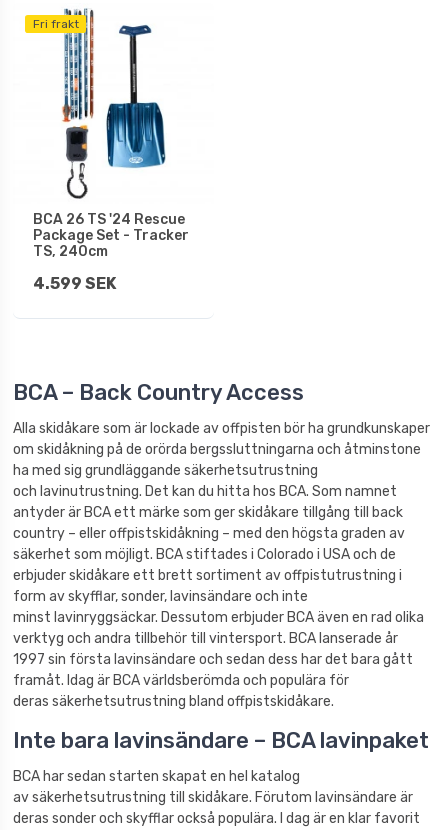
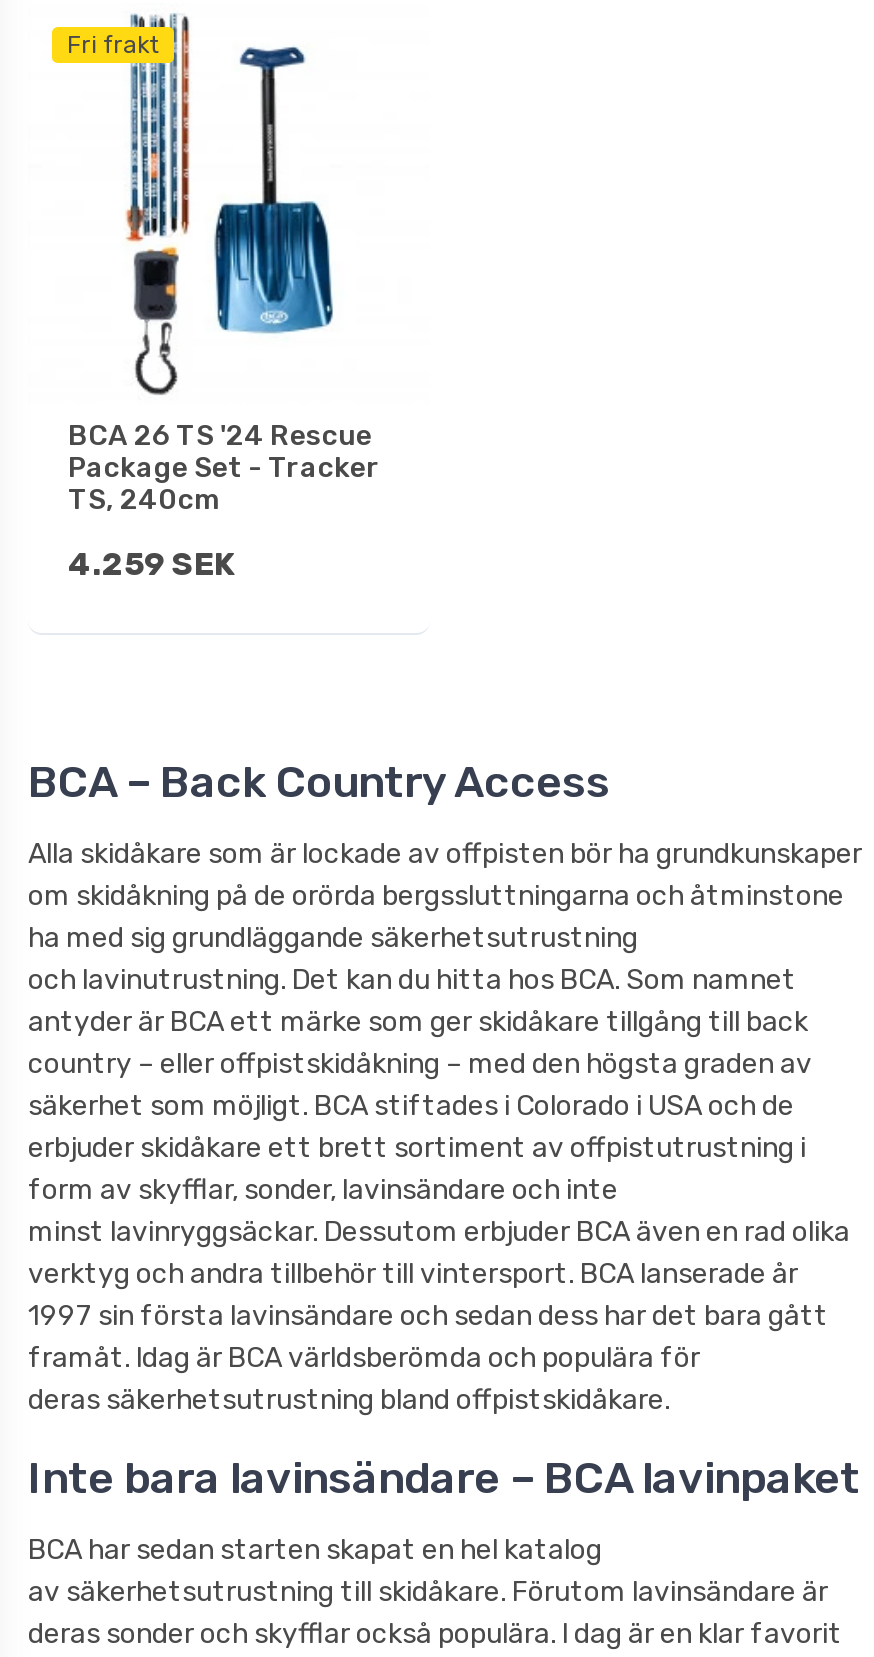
[33,274,116,293] 4.599 SEK -> [68,546,234,584] 4.259 SEK

